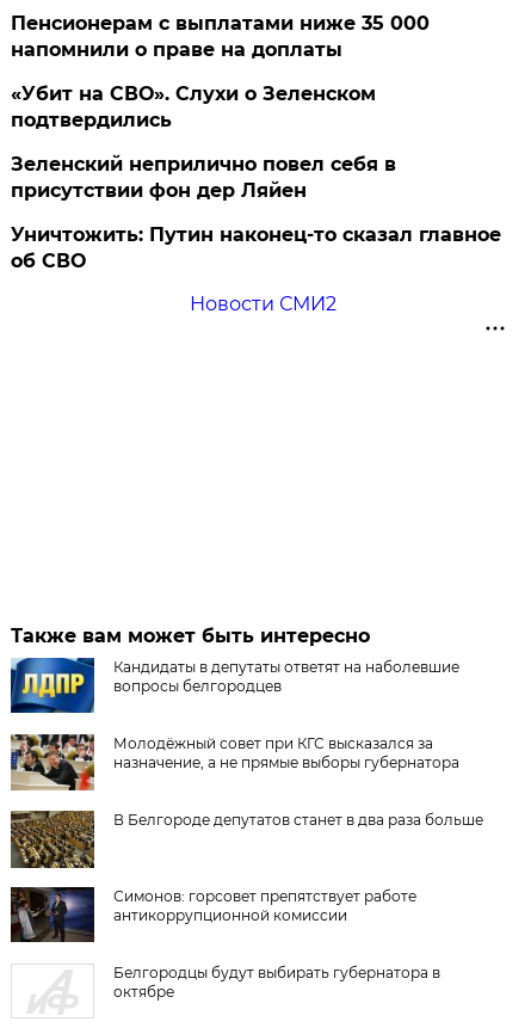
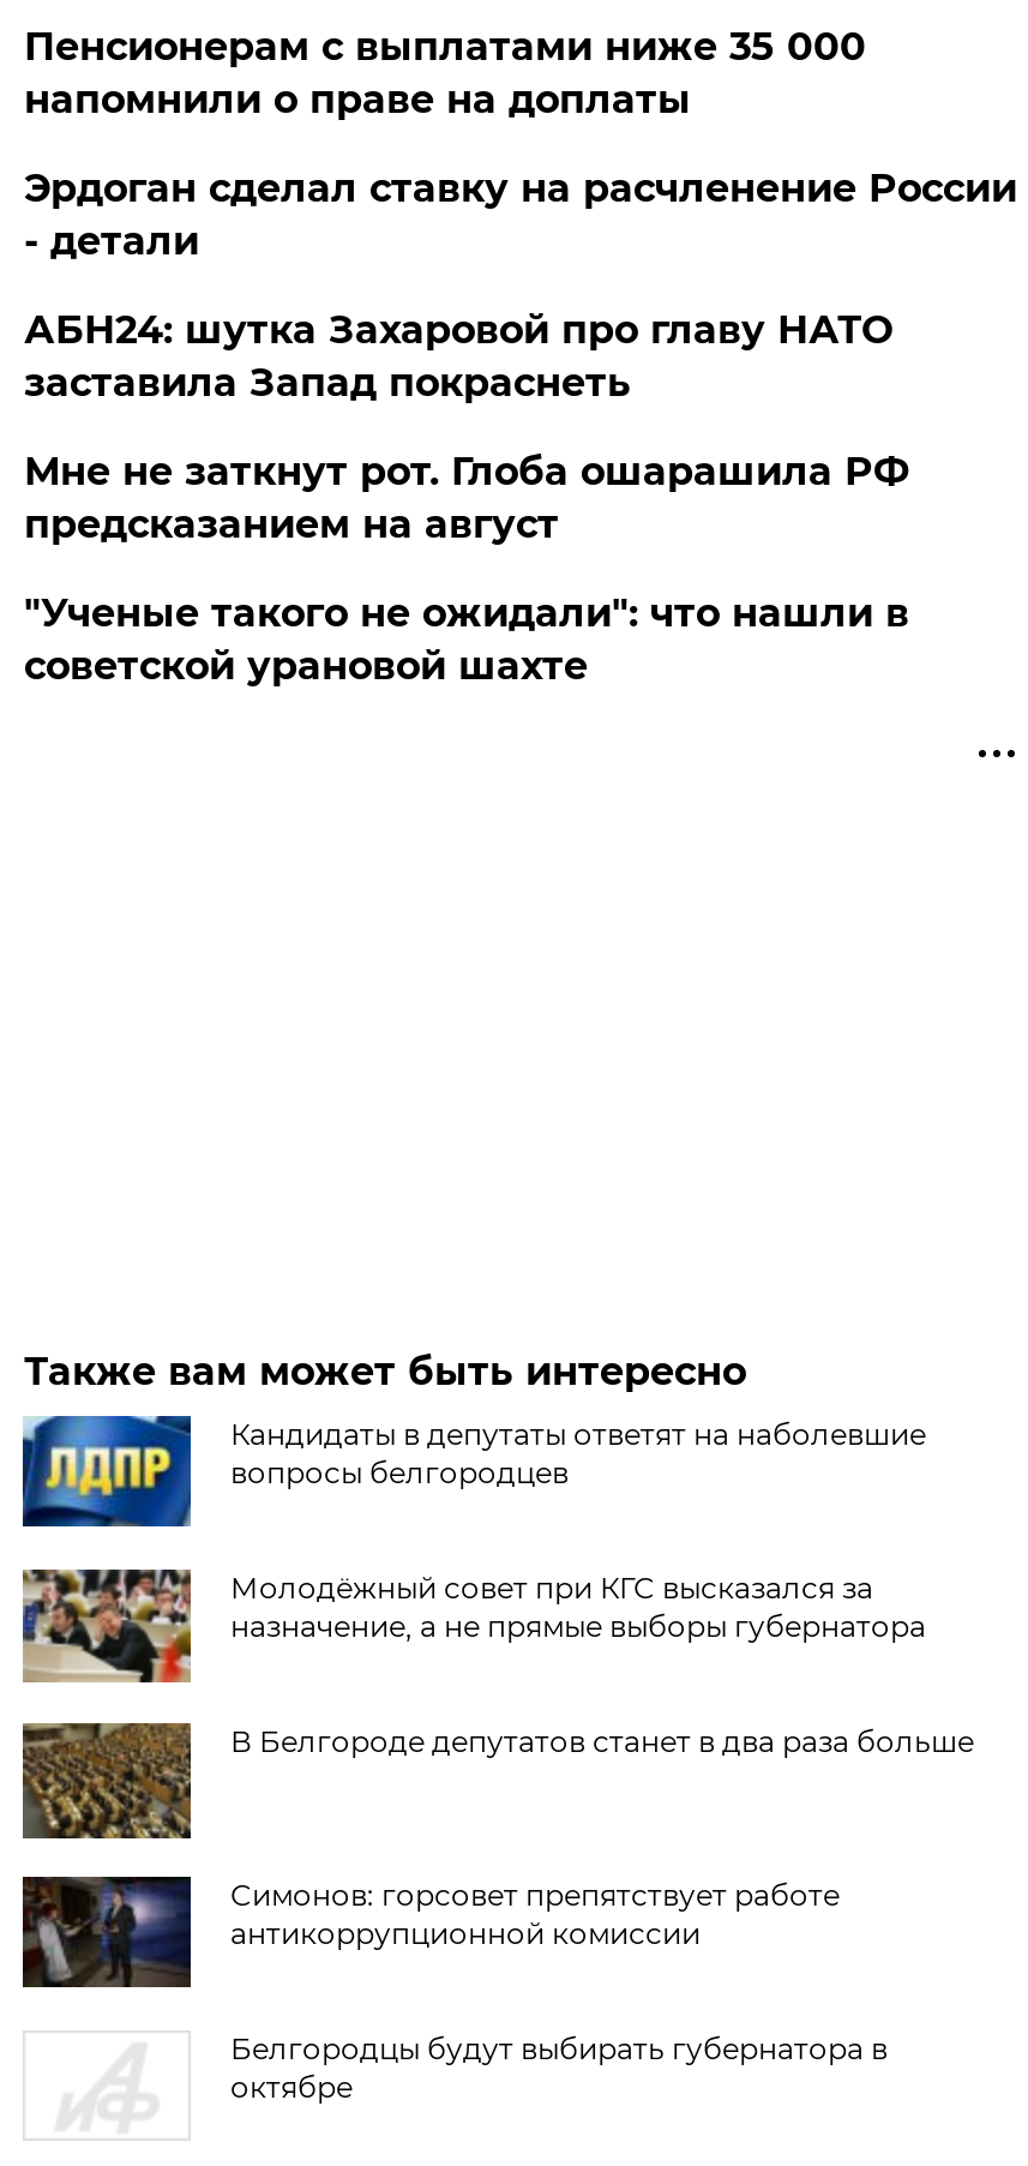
[11,82,376,131] «Убит на СВО». Слухи о Зеленском | подтвердились -> [24,165,1017,264] Эрдоган сделал ставку на расчленение России | - детали
[11,153,397,202] Зеленский неприлично повел cебя в | присутствии фон дер Ляйен -> [24,307,892,405] АБН24: шутка Захаровой про главу НАТО | заставила Запад покраснеть
[11,223,502,272] Уничтожить: Путин наконец-то сказал главное | об СВО -> [24,448,909,547] Мне не заткнут рот. Глоба ошарашила РФ | предсказанием на август
[189,292,336,315] Новости СМИ2 -> [24,590,909,688] "Ученые такого не ожидали": что нашли в | советской урановой шахте

